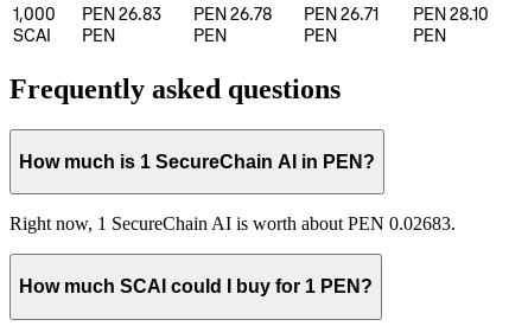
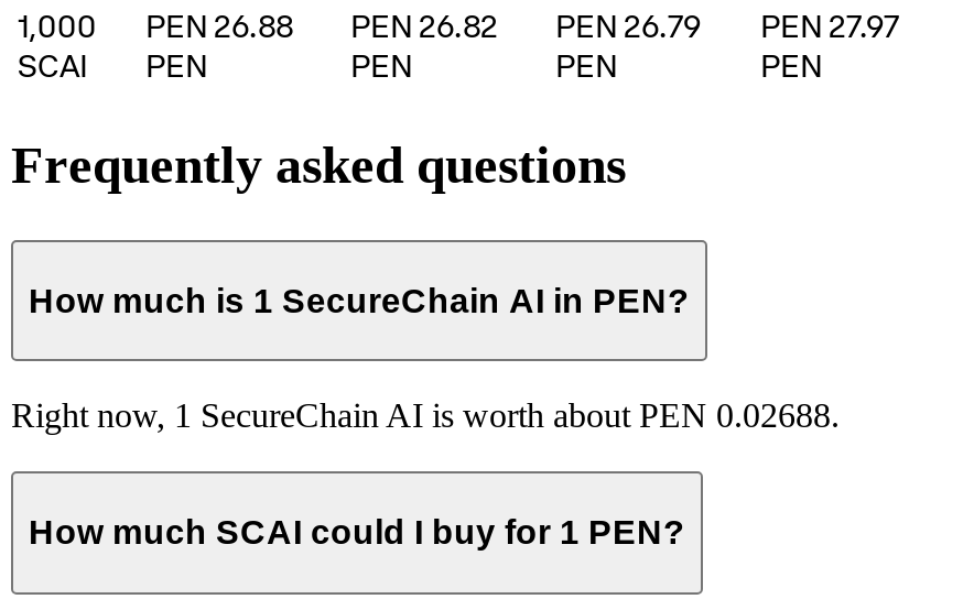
[82,4,161,25] PEN 26.83 -> [145,7,293,47] PEN 26.88
[193,4,272,25] PEN 26.78 -> [350,7,498,47] PEN 26.82
[304,4,378,25] PEN 26.71 -> [555,7,701,47] PEN 26.79
[413,4,489,25] PEN 28.10 -> [760,7,899,47] PEN 27.97
[9,214,456,234] Right now, 1 SecureChain AI is worth about PEN 0.02683. -> [11,397,840,434] Right now, 1 SecureChain AI is worth about PEN 0.02688.

